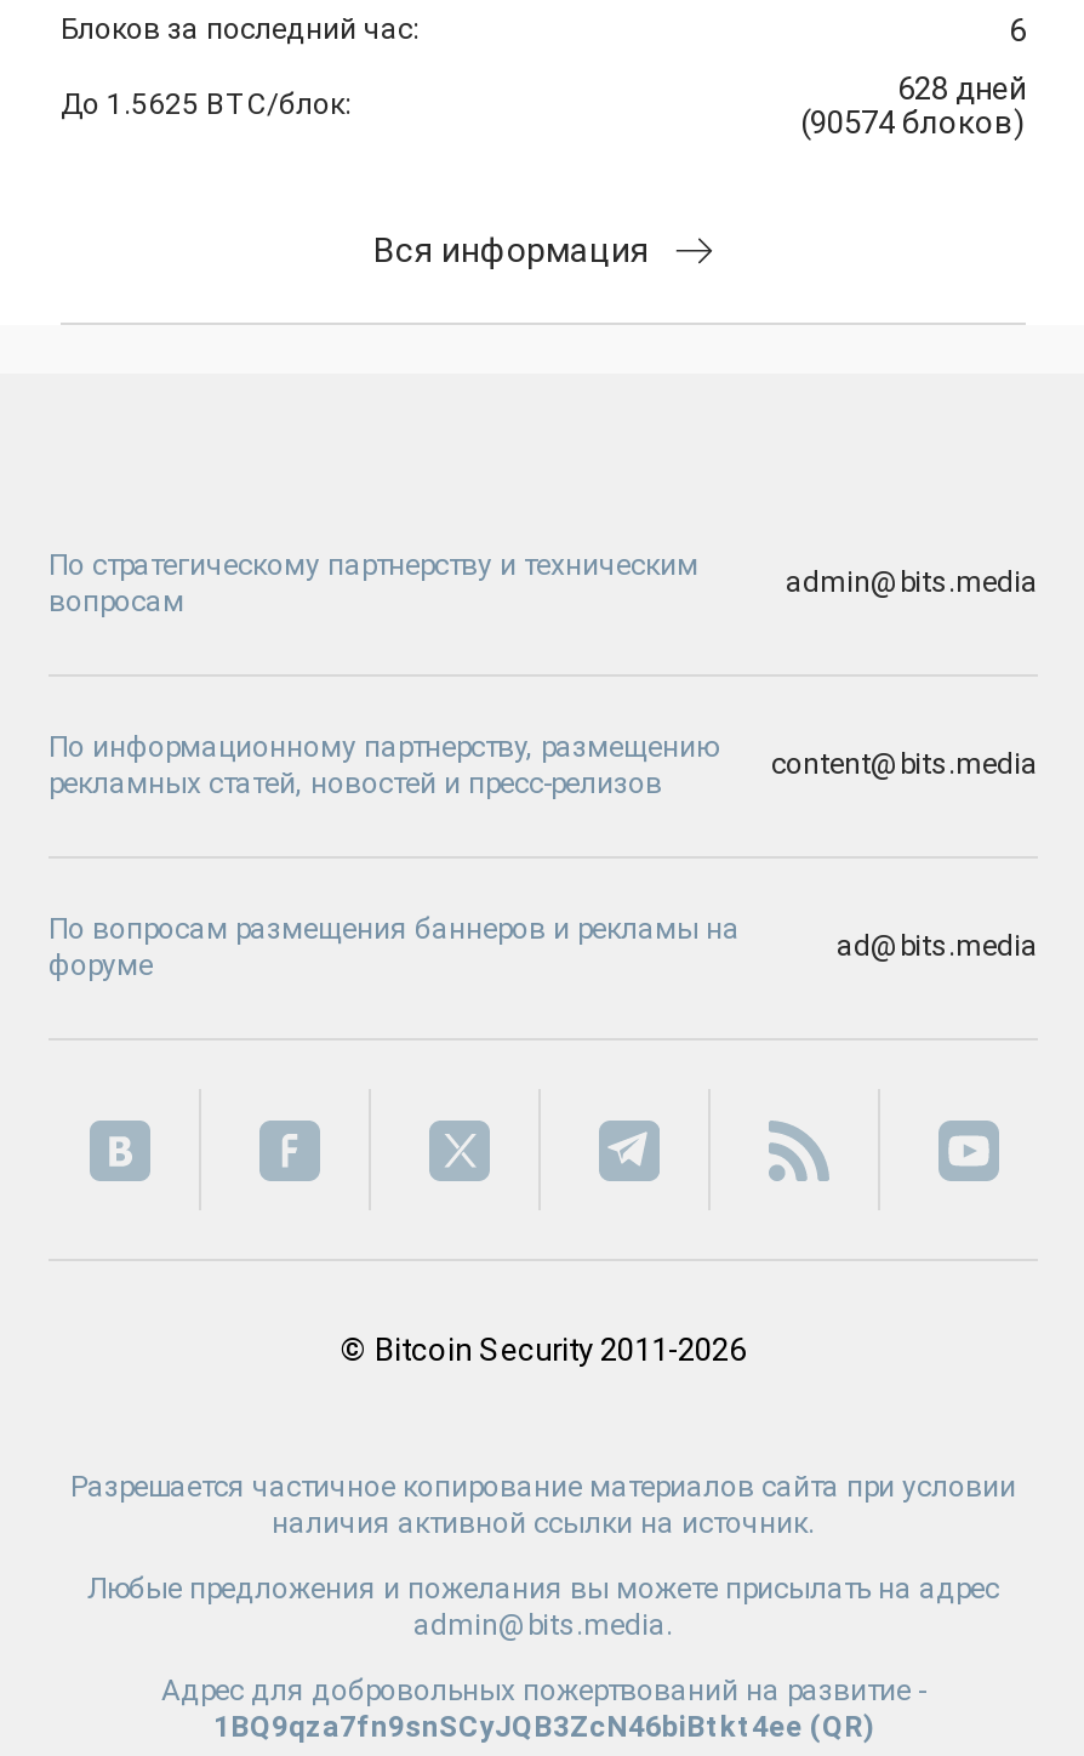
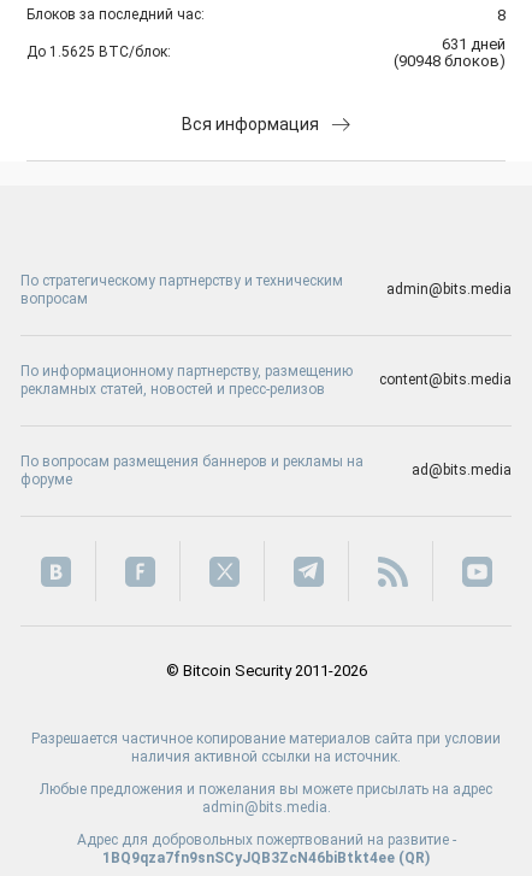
[1009,12,1026,49] 6 -> [497,6,506,24] 8
[897,70,1026,107] 628 дней -> [442,35,506,53] 631 дней
[800,104,1026,141] (90574 блоков) -> [394,52,506,70] (90948 блоков)

